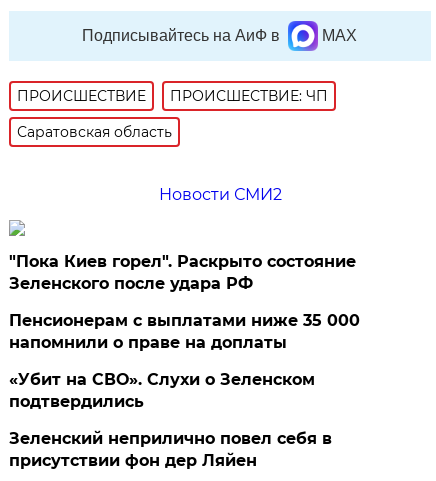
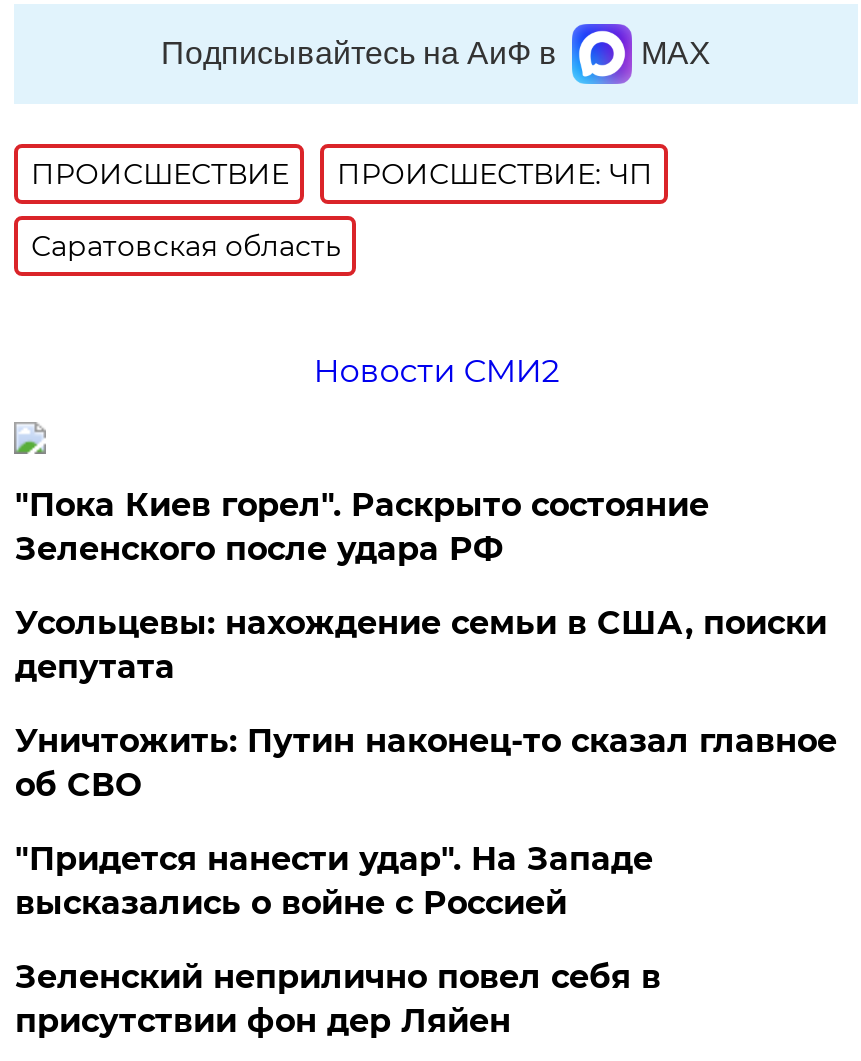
[9,311,360,411] Пенсионерам с выплатами ниже 35 000 | напомнили о праве на доплаты | «Убит на СВО». Слухи о Зеленском | подтвердились -> [15,604,837,922] Усольцевы: нахождение семьи в США, поиски | депутата | Уничтожить: Путин наконец-то сказал главное | об СВО | "Придется нанести удар". На Западе | высказались о войне с Россией

